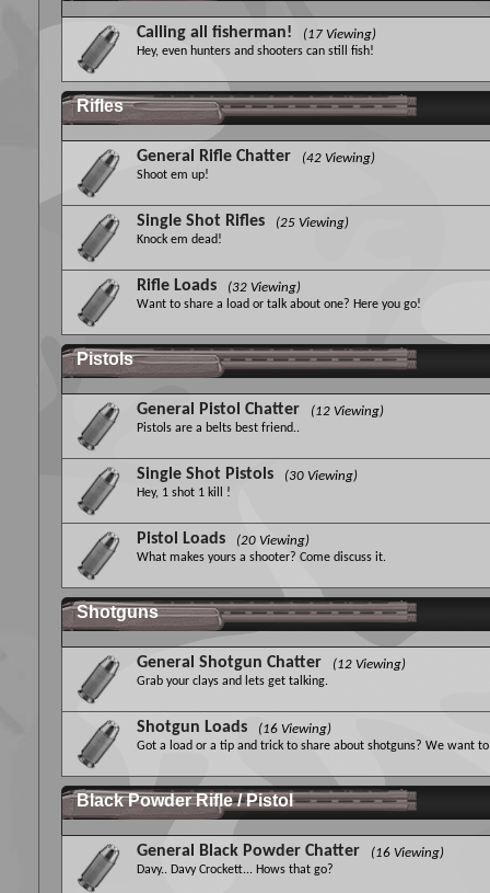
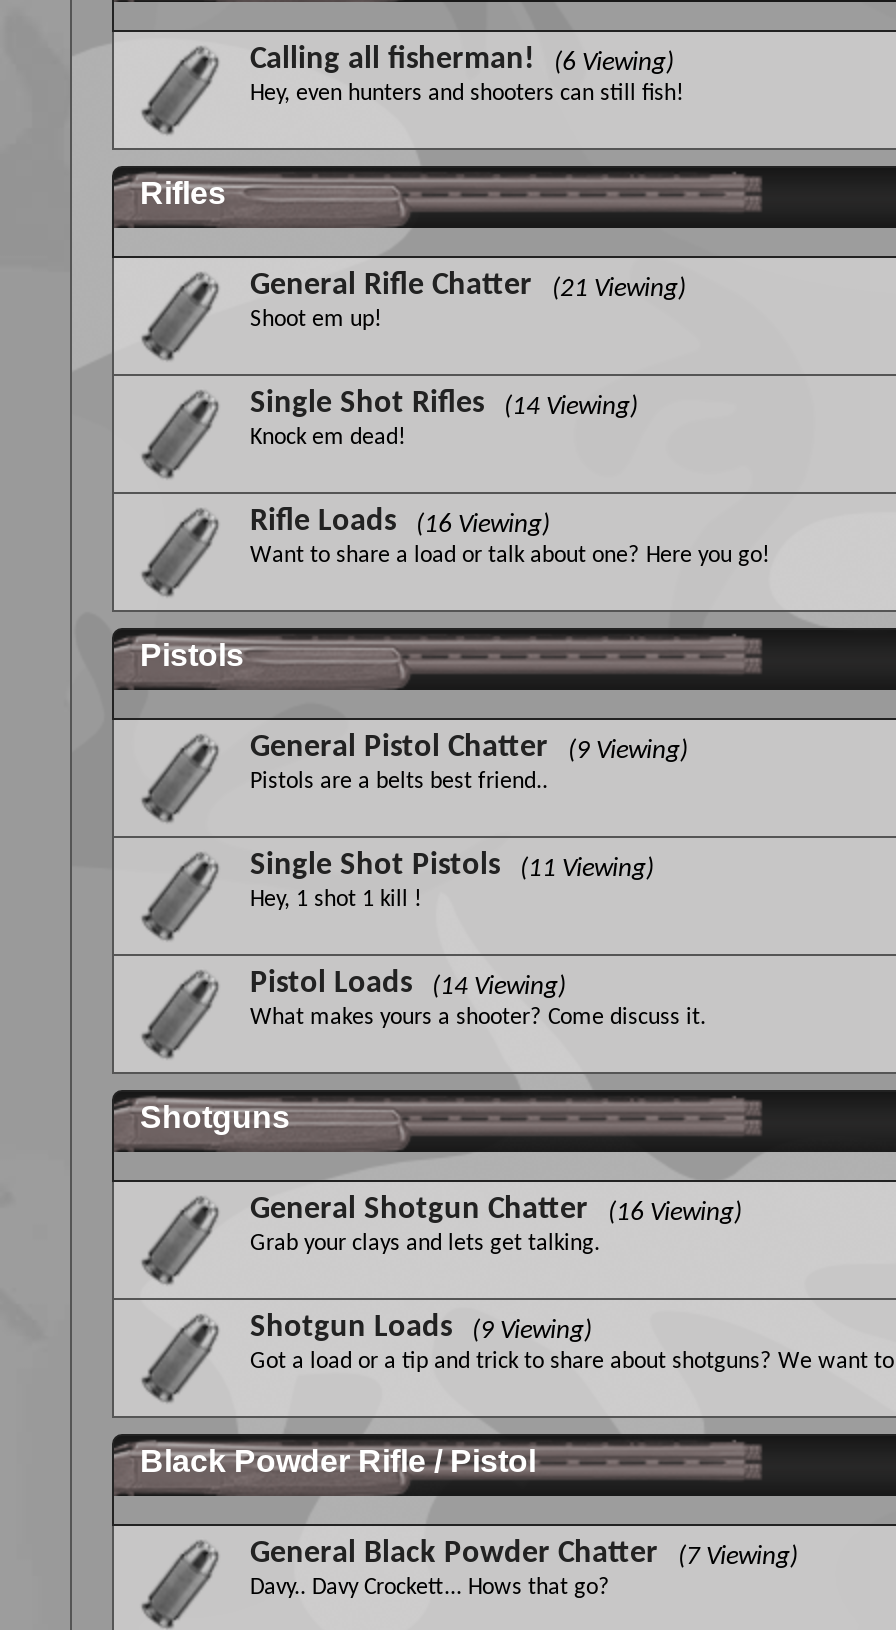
[137,24,376,42] Calling all fisherman! (17 Viewing) -> [250,44,674,76] Calling all fisherman! (6 Viewing)
[137,148,375,165] General Rifle Chatter (42 Viewing) -> [250,270,686,302] General Rifle Chatter (21 Viewing)
[137,213,349,230] Single Shot Rifles (25 Viewing) -> [250,388,638,420] Single Shot Rifles (14 Viewing)
[137,277,301,295] Rifle Loads (32 Viewing) -> [250,506,550,538] Rifle Loads (16 Viewing)
[137,401,384,419] General Pistol Chatter (12 Viewing) -> [250,732,688,764] General Pistol Chatter (9 Viewing)
[137,466,358,483] Single Shot Pistols (30 Viewing) -> [250,850,654,882] Single Shot Pistols (11 Viewing)
[137,530,310,548] Pistol Loads (20 Viewing) -> [250,968,566,1000] Pistol Loads (14 Viewing)
[137,654,406,672] General Shotgun Chatter (12 Viewing) -> [250,1194,742,1226] General Shotgun Chatter (16 Viewing)
[137,719,331,736] Shotgun Loads (16 Viewing) -> [250,1312,592,1344] Shotgun Loads (9 Viewing)
[137,843,444,860] General Black Powder Chatter (16 Viewing) -> [250,1538,798,1570] General Black Powder Chatter (7 Viewing)

